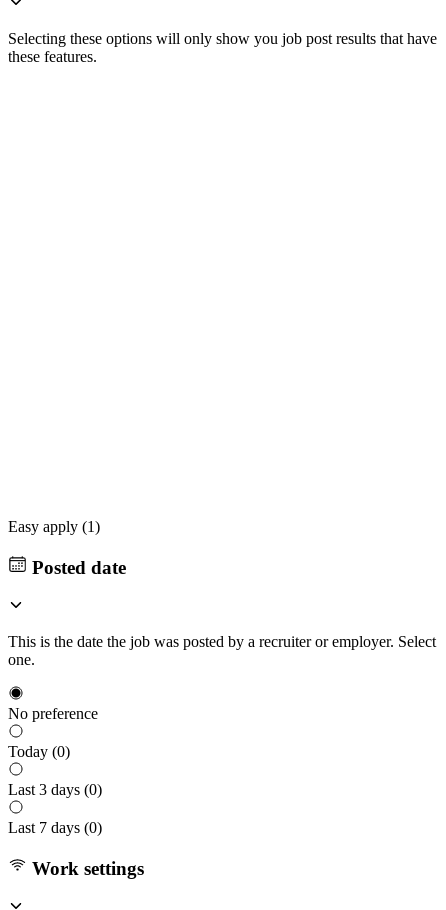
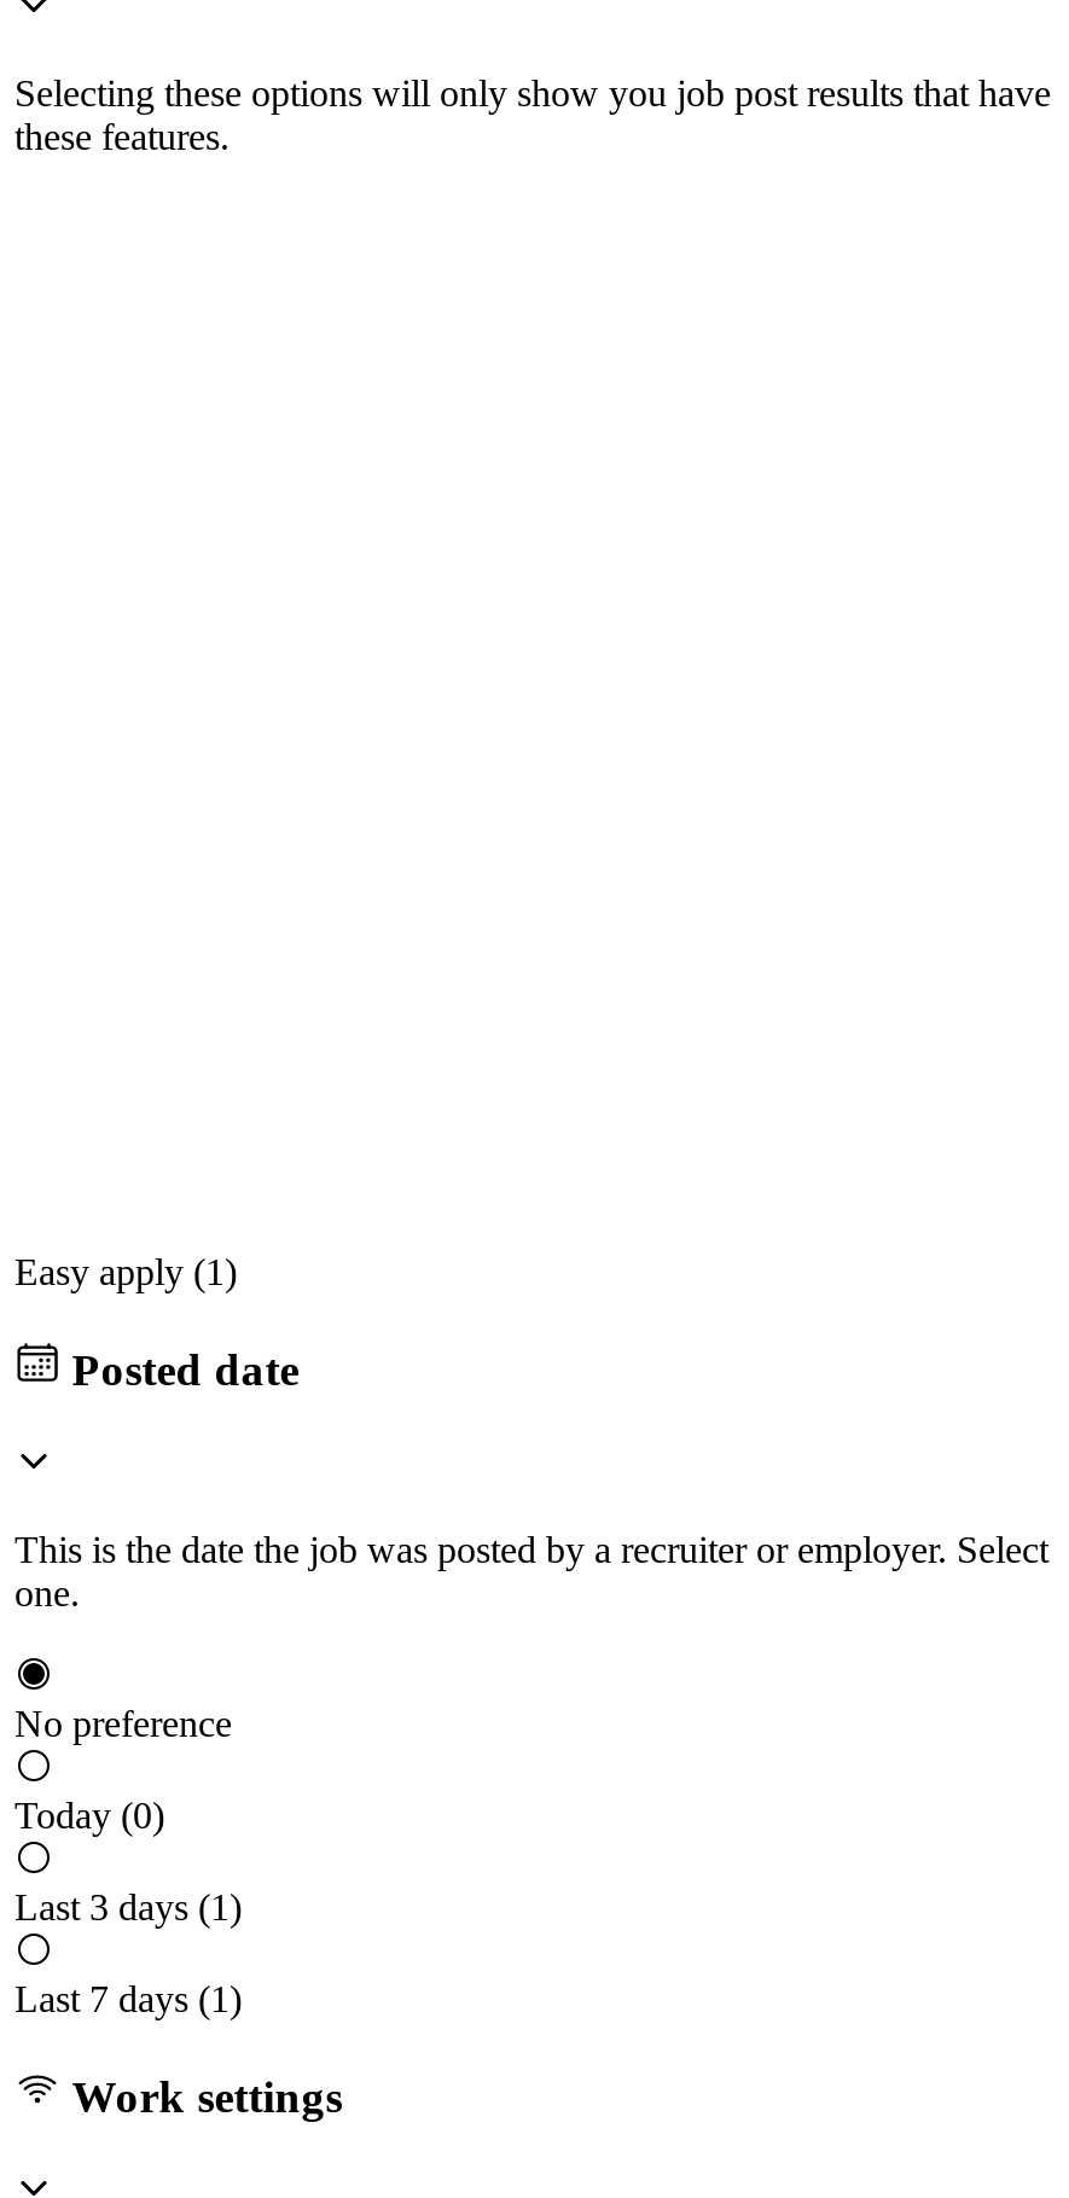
[8,781,102,798] Last 3 days (0) -> [14,1886,242,1927] Last 3 days (1)
[8,819,102,836] Last 7 days (0) -> [14,1978,242,2019] Last 7 days (1)

